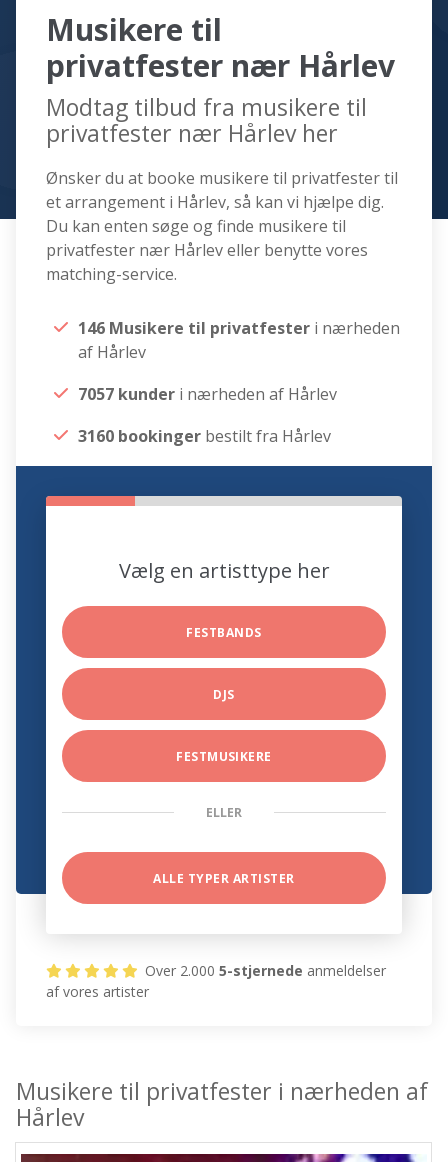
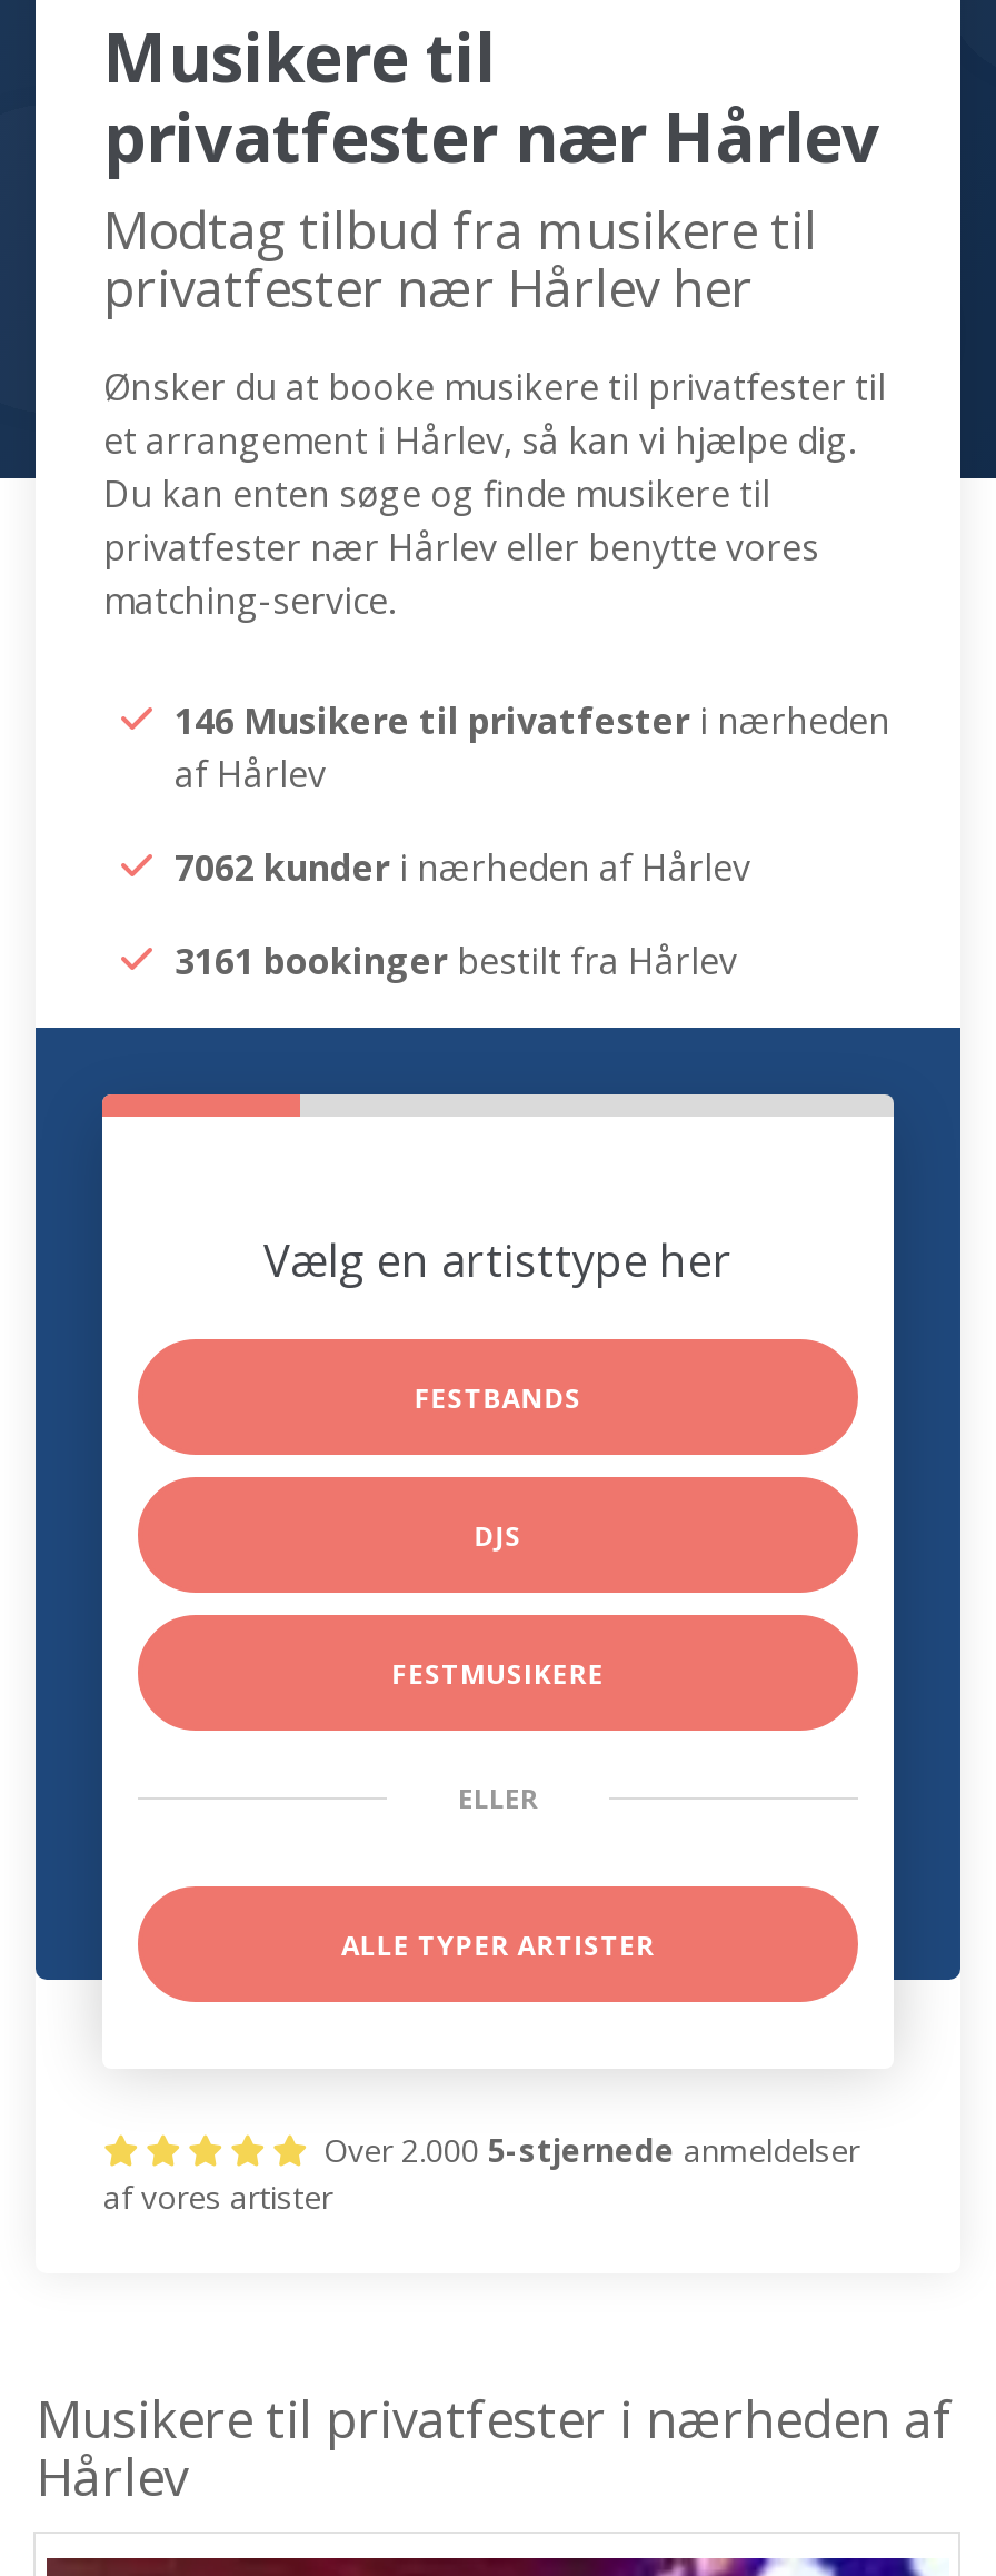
[78,383,337,405] 7057 kunder i nærheden af Hårlev -> [175,844,750,893] 7062 kunder i nærheden af Hårlev
[78,425,331,447] 3160 bookinger bestilt fra Hårlev -> [175,937,737,986] 3161 bookinger bestilt fra Hårlev

